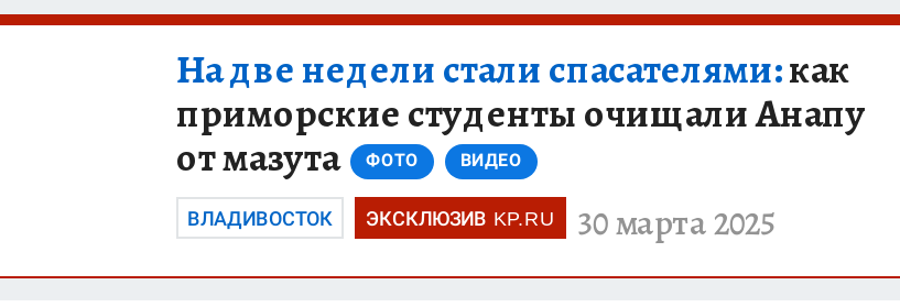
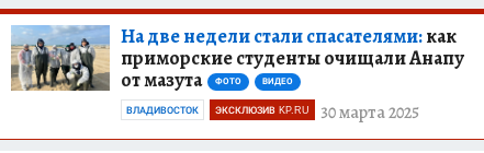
none -> [10,24,111,92] [image]

